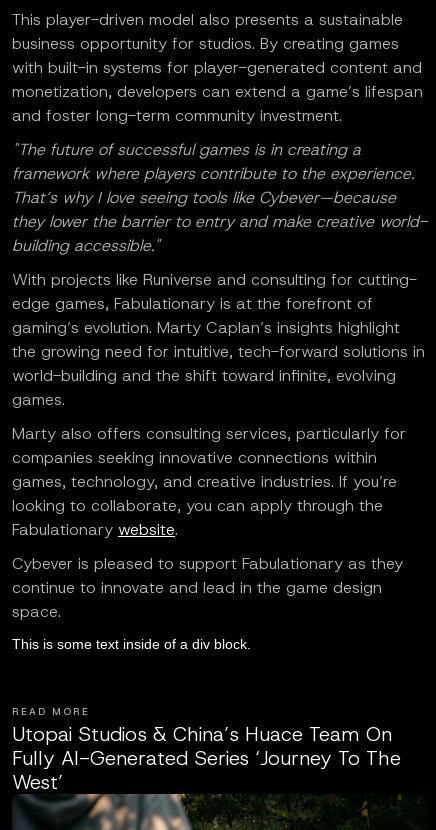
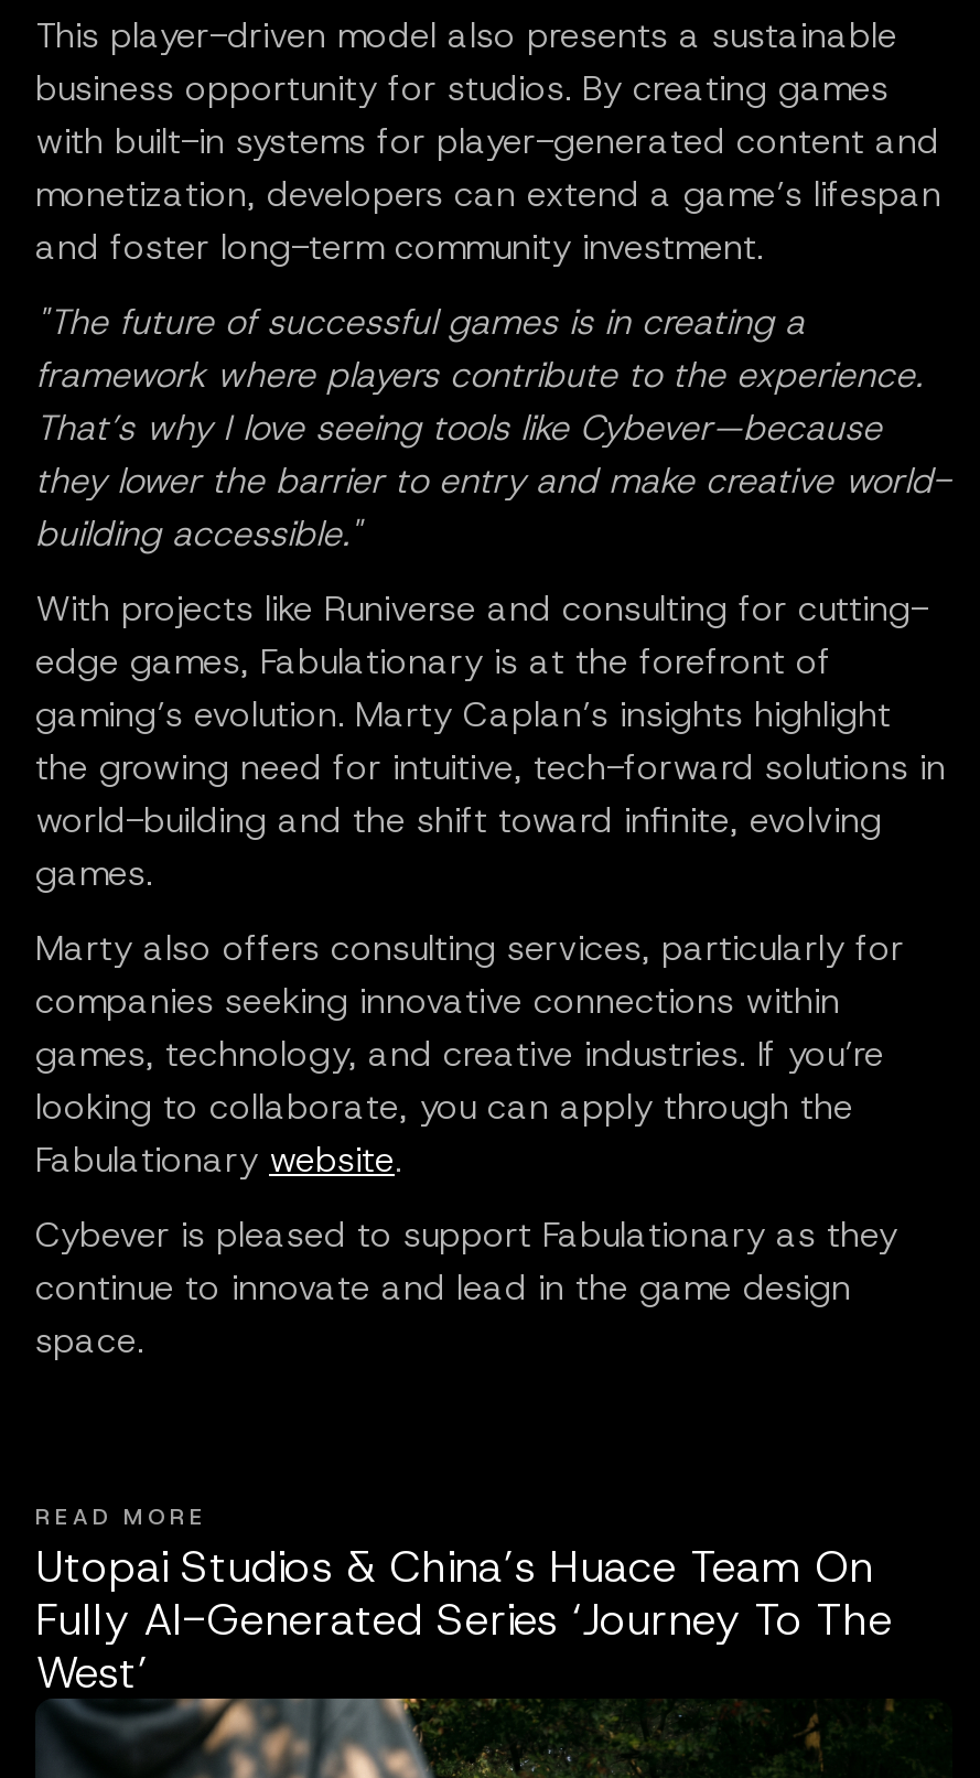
[12,636,251,652] This is some text inside of a div block. -> none

